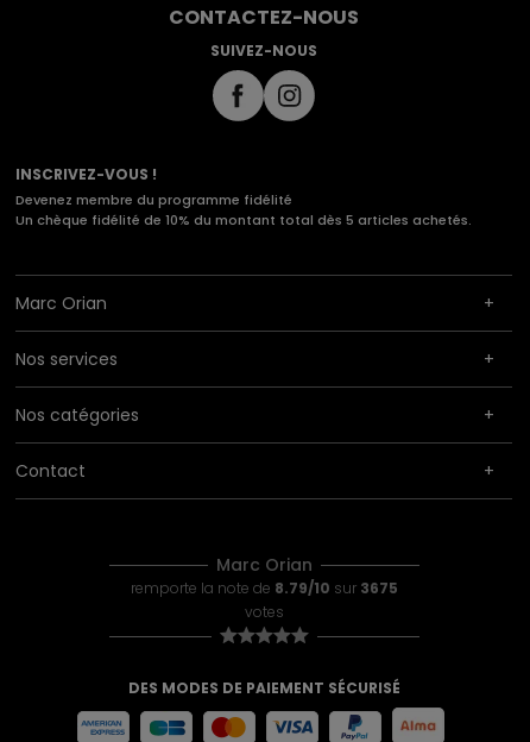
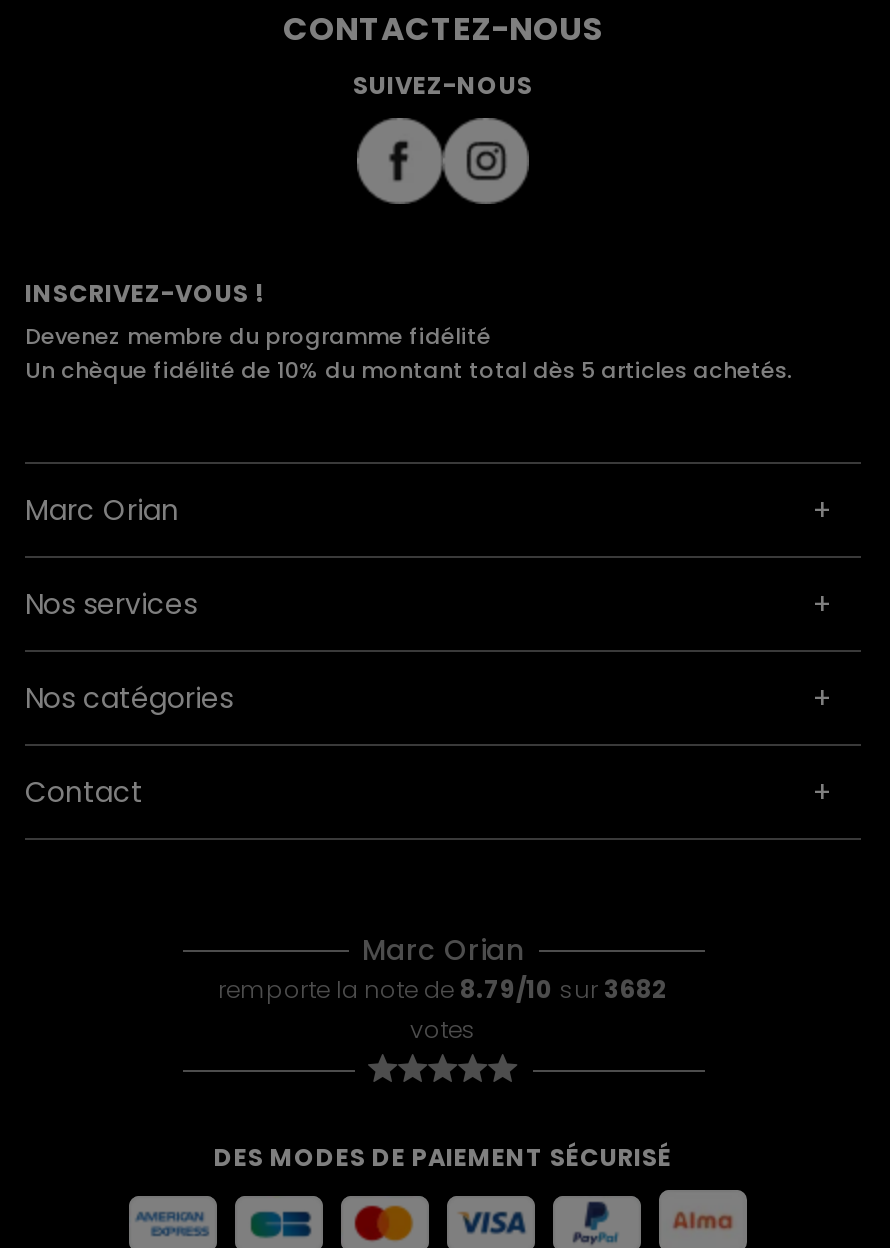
[130,578,398,598] remporte la note de 8.79/10 sur 3675 -> [218,972,668,1006] remporte la note de 8.79/10 sur 3682

